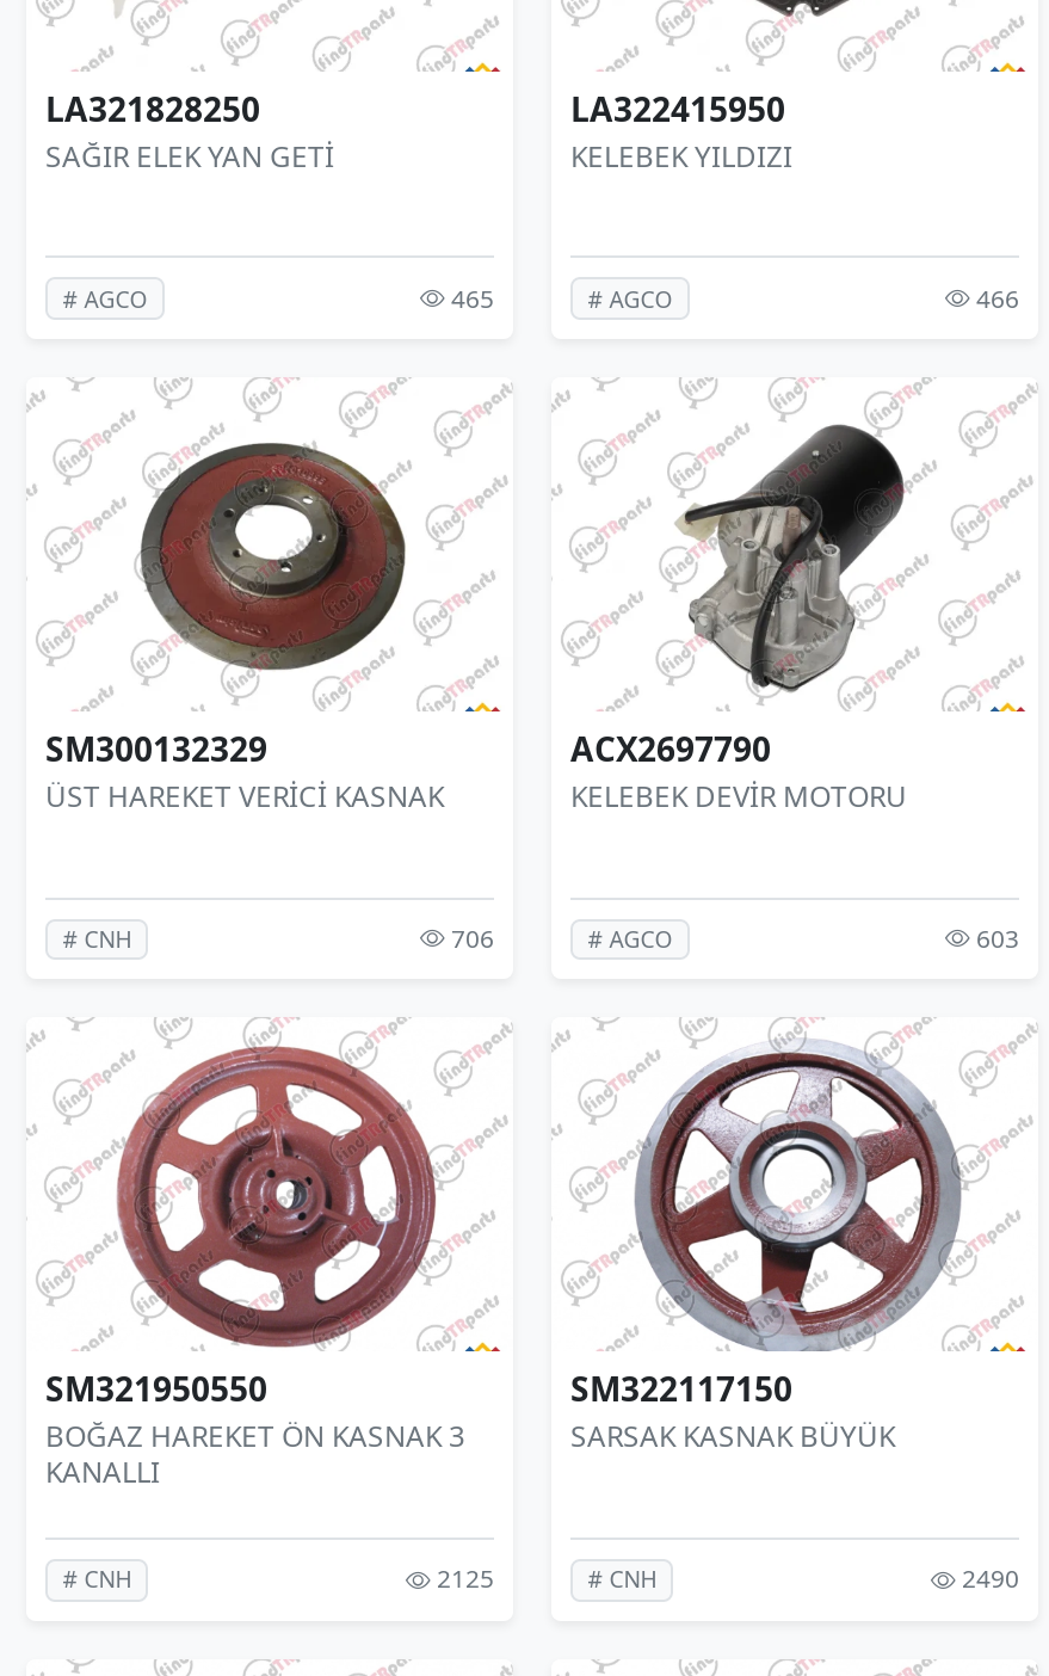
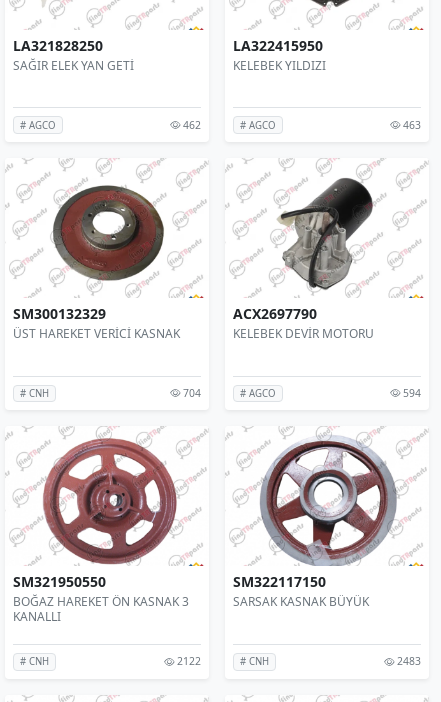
[444,281,494,314] 465 -> [180,118,201,132] 462
[969,281,1019,314] 466 -> [400,118,421,132] 463
[444,921,494,955] 706 -> [180,386,201,400] 704
[969,921,1019,955] 603 -> [400,386,421,400] 594
[430,1562,494,1595] 2125 -> [174,654,201,668] 2122
[955,1562,1019,1595] 2490 -> [394,654,421,668] 2483

